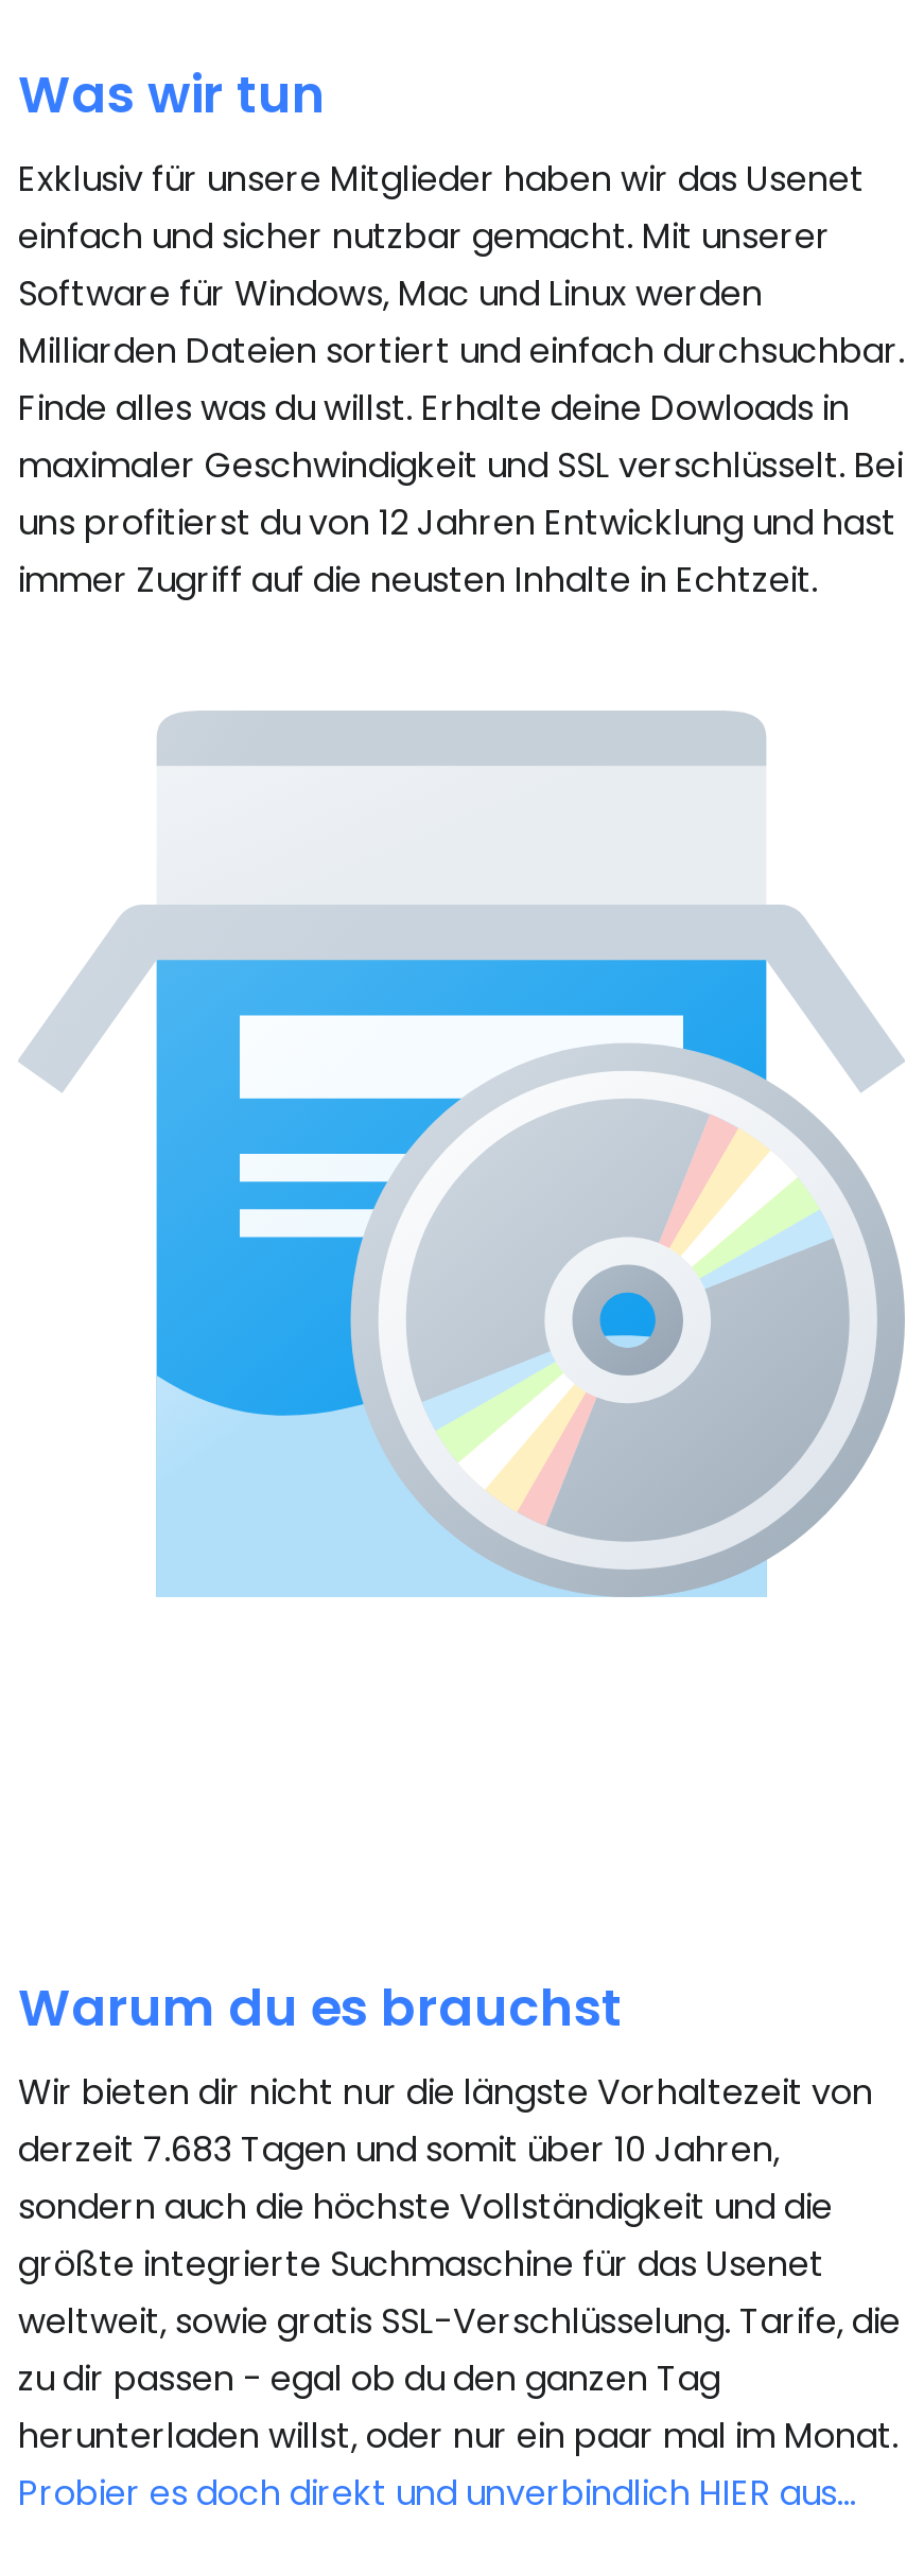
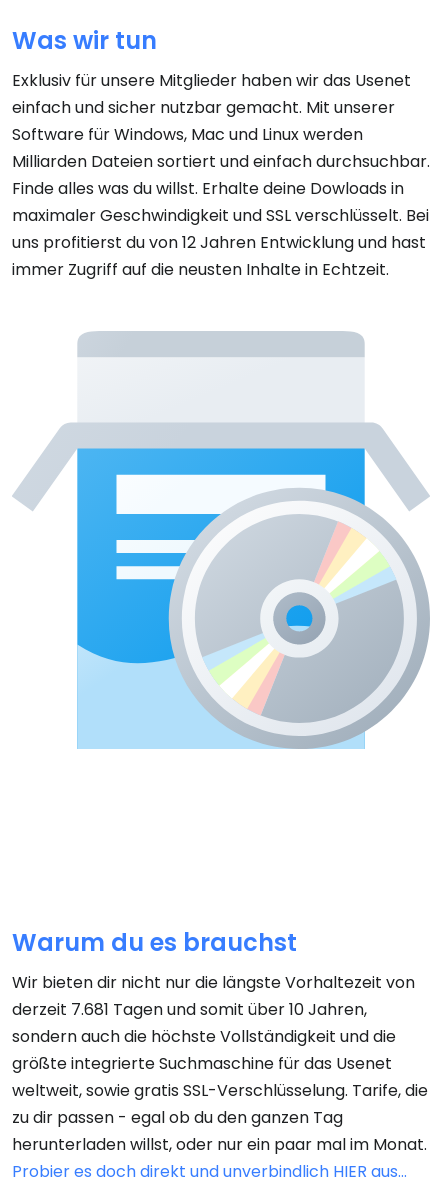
[18,2125,780,2174] derzeit 7.683 Tagen und somit über 10 Jahren, -> [12,998,367,1021] derzeit 7.681 Tagen und somit über 10 Jahren,

